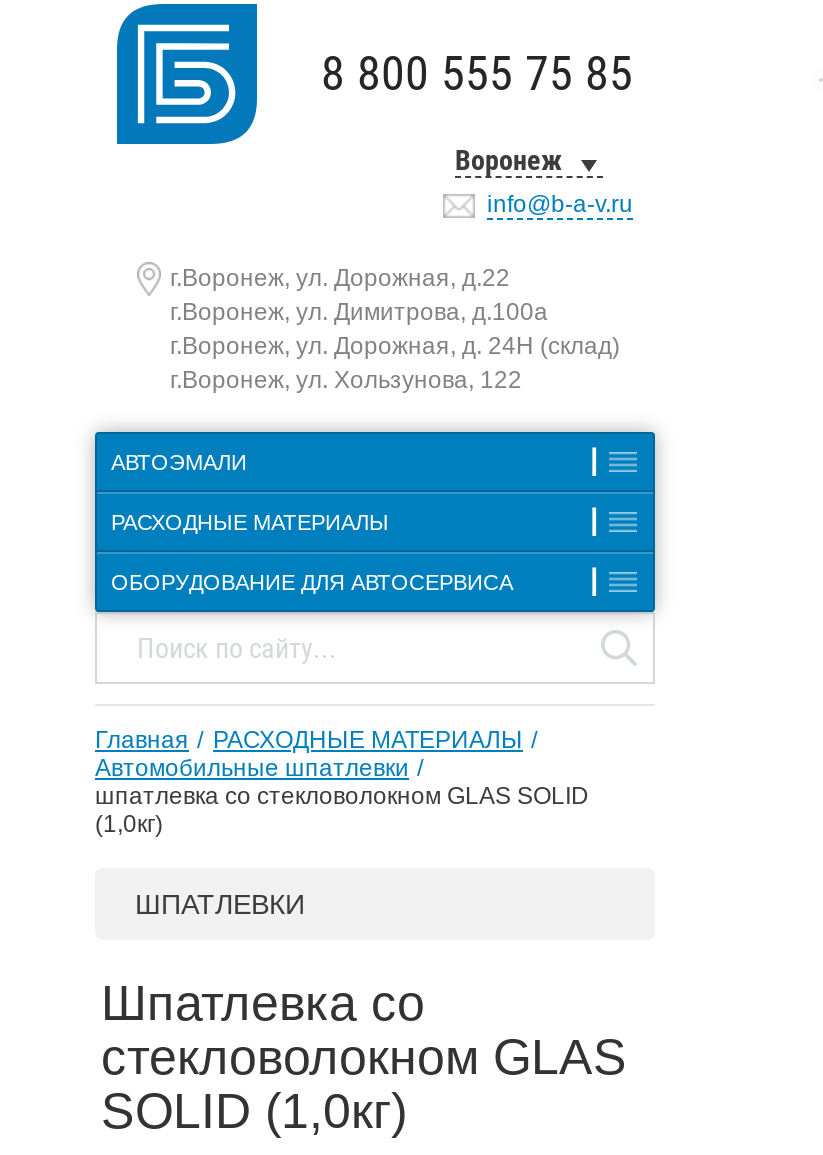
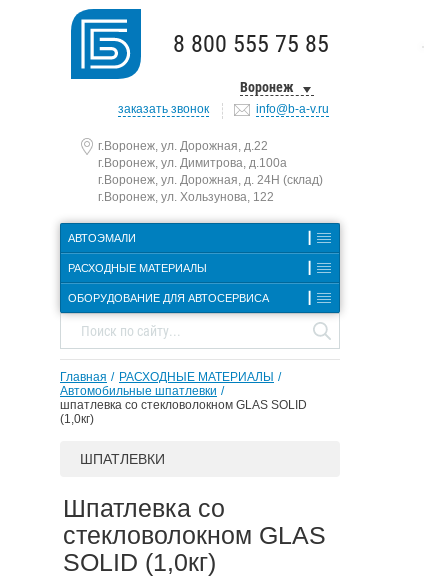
none -> [118,102,209,116] заказать звонок

